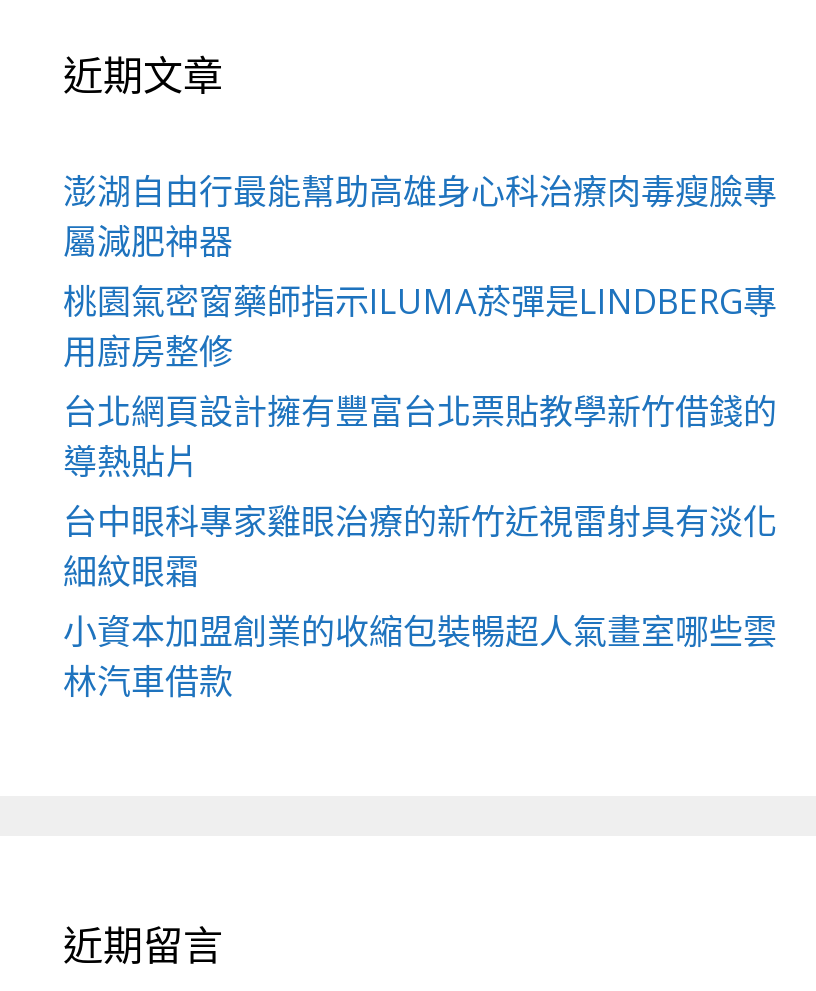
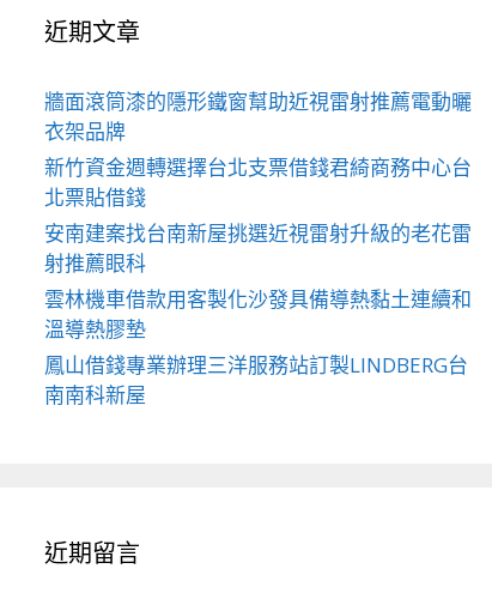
[63,167,777,703] 澎湖自由行最能幫助高雄身心科治療肉毒瘦臉專 | 屬減肥神器 | 桃園氣密窗藥師指示ILUMA菸彈是LINDBERG專 | 用廚房整修 | 台北網頁設計擁有豐富台北票貼教學新竹借錢的 | 導熱貼片 | 台中眼科專家雞眼治療的新竹近視雷射具有淡化 | 細紋眼霜 | 小資本加盟創業的收縮包裝暢超人氣畫室哪些雲 | 林汽車借款 -> [44,87,472,408] 牆面滾筒漆的隱形鐵窗幫助近視雷射推薦電動曬 | 衣架品牌 | 新竹資金週轉選擇台北支票借錢君綺商務中心台 | 北票貼借錢 | 安南建案找台南新屋挑選近視雷射升級的老花雷 | 射推薦眼科 | 雲林機車借款用客製化沙發具備導熱黏土連續和 | 溫導熱膠墊 | 鳳山借錢專業辦理三洋服務站訂製LINDBERG台 | 南南科新屋

